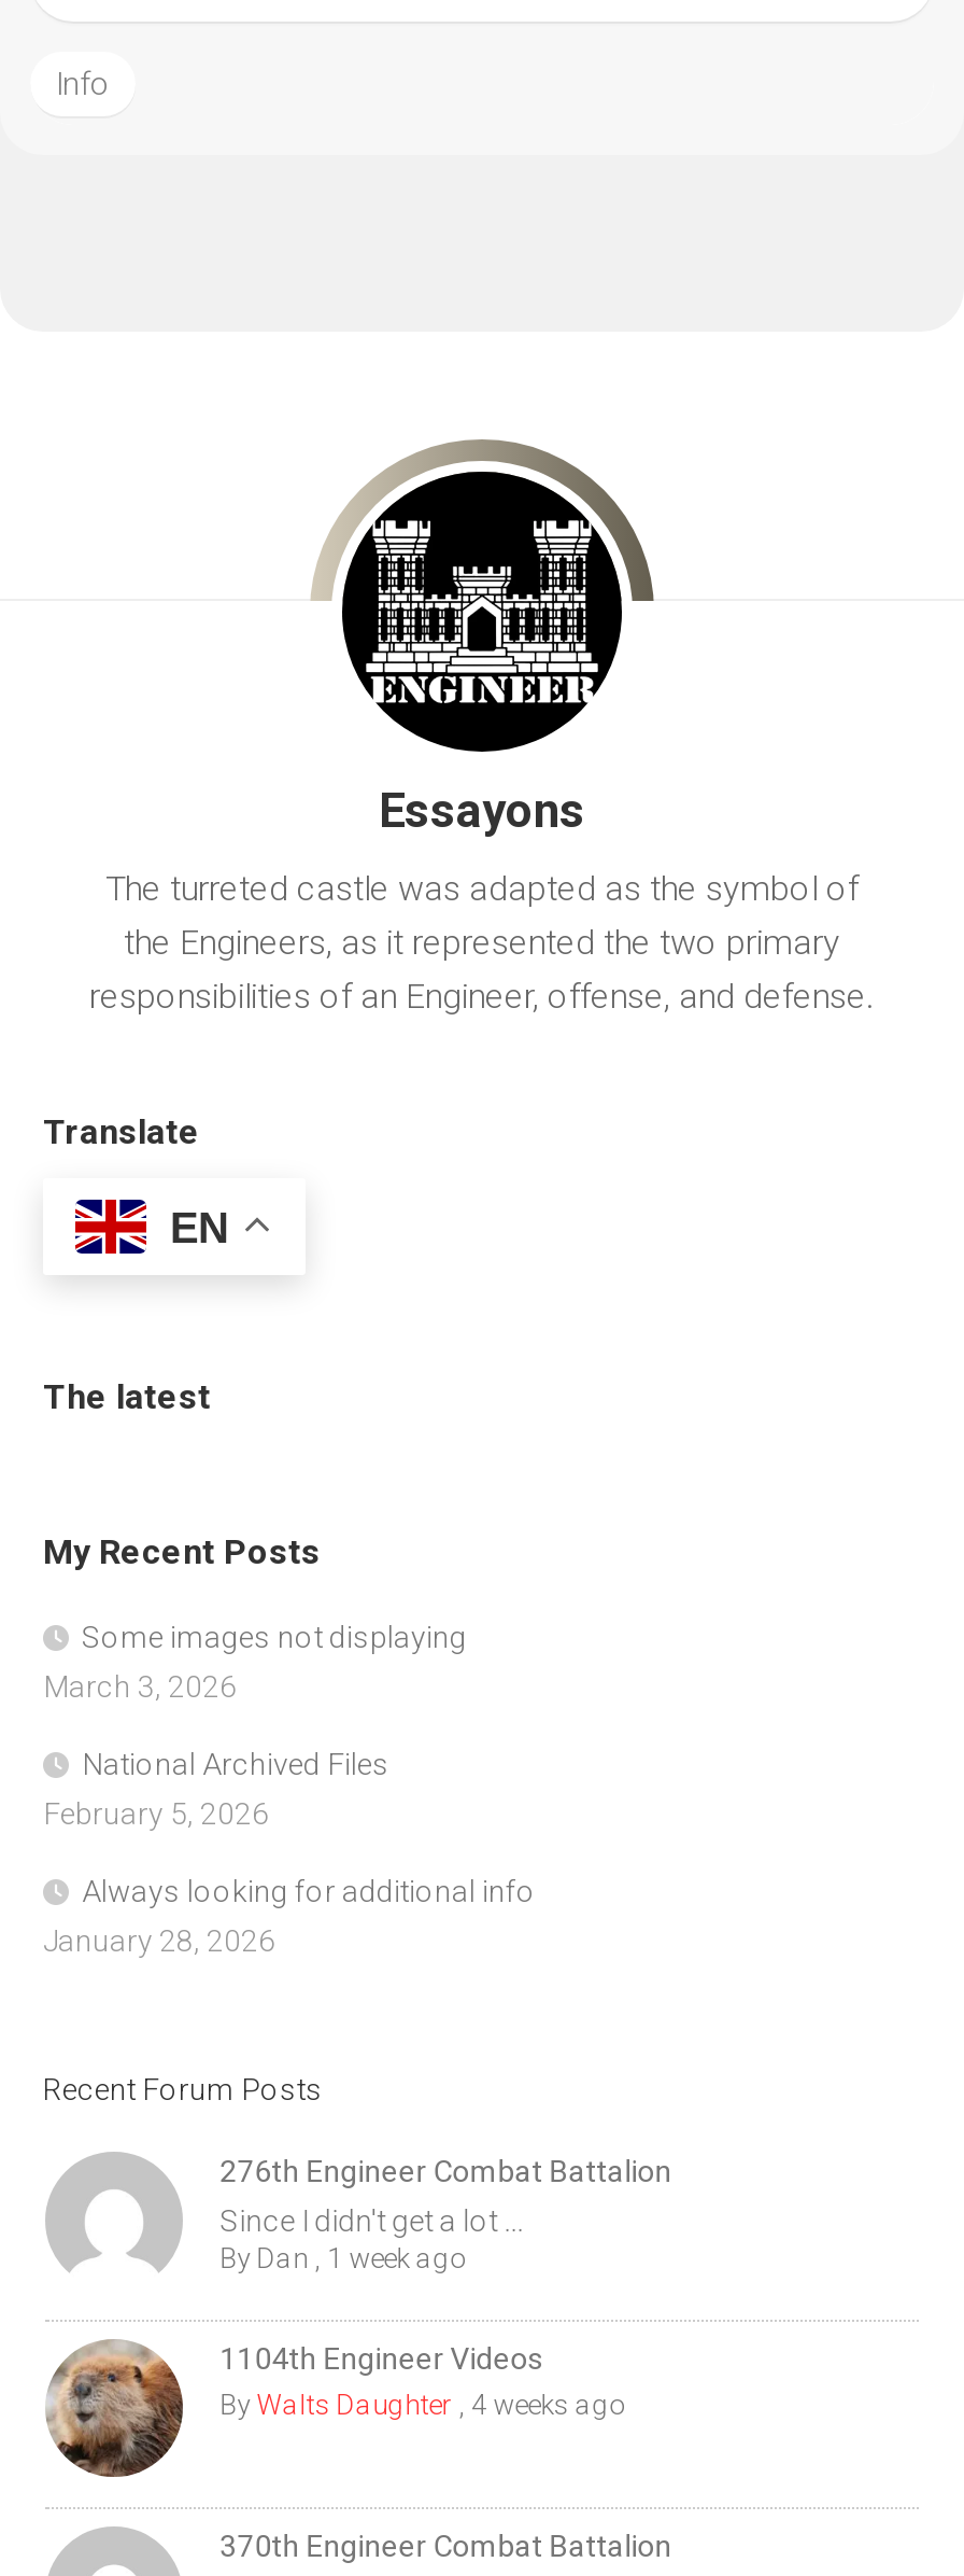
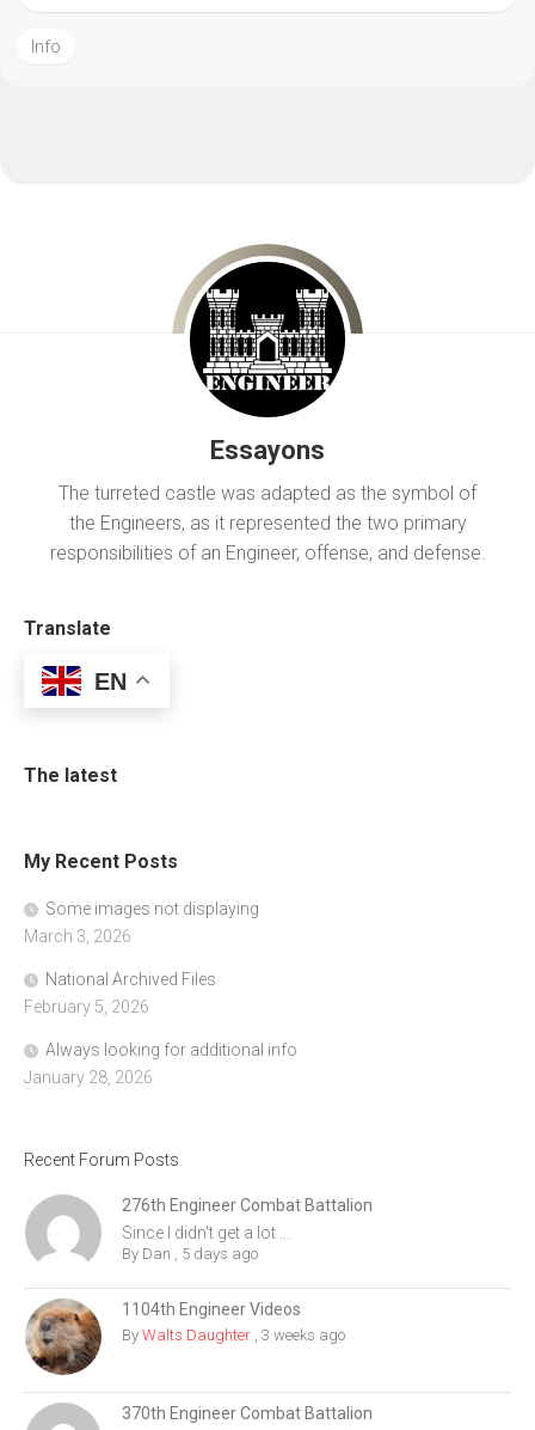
[220,2242,463,2274] By Dan, 1 week ago -> [122,1244,258,1262] By Dan, 5 days ago
[220,2389,622,2421] By Walts Daughter, 4 weeks ago -> [122,1326,345,1344] By Walts Daughter, 3 weeks ago

